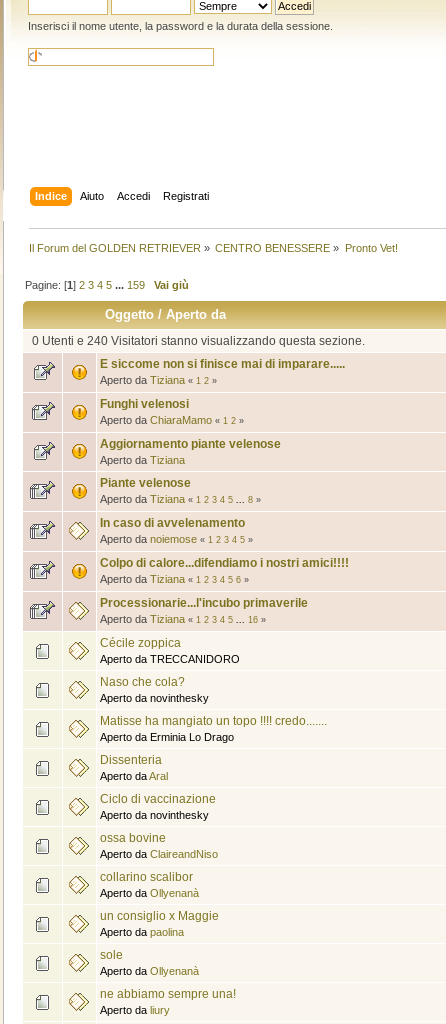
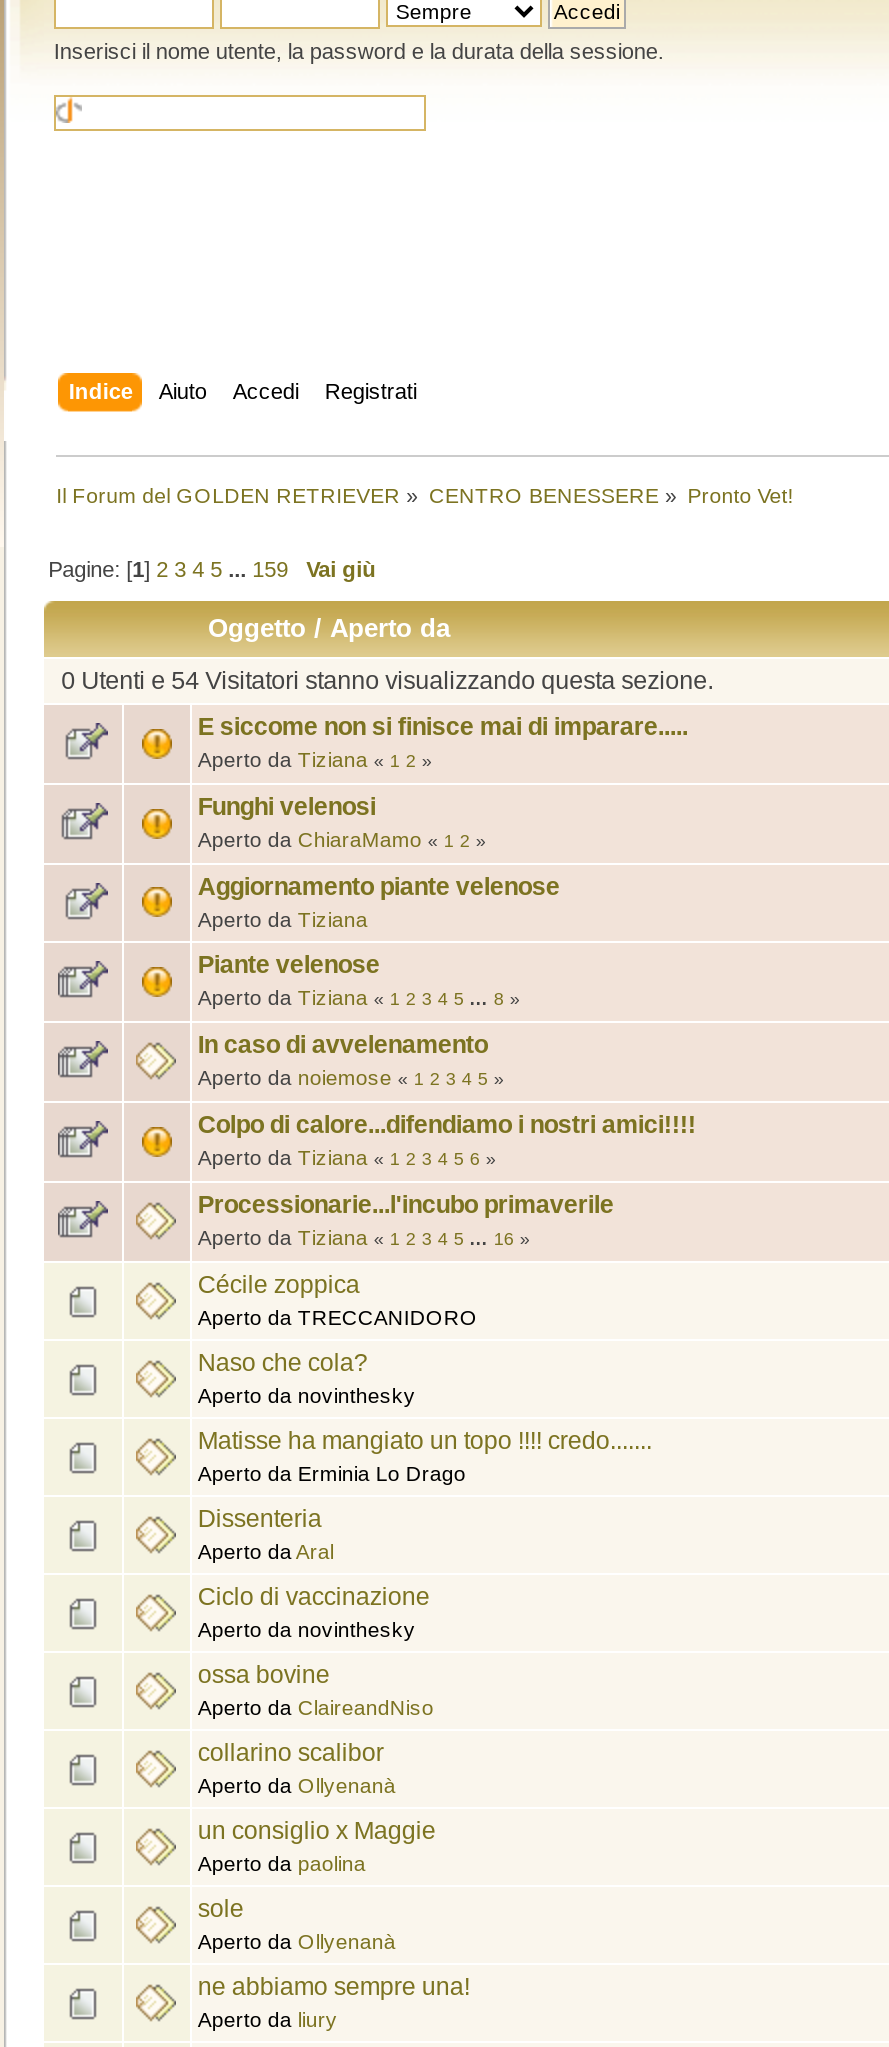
[32,333,365,347] 0 Utenti e 240 Visitatori stanno visualizzando questa sezione. -> [61,666,713,694] 0 Utenti e 54 Visitatori stanno visualizzando questa sezione.

